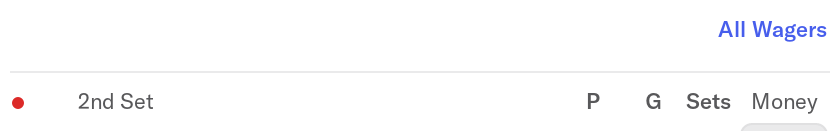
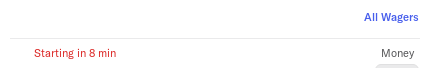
[78,87,732,115] 2nd Set | P | G | Sets -> [34,46,116,60] Starting in 8 min

